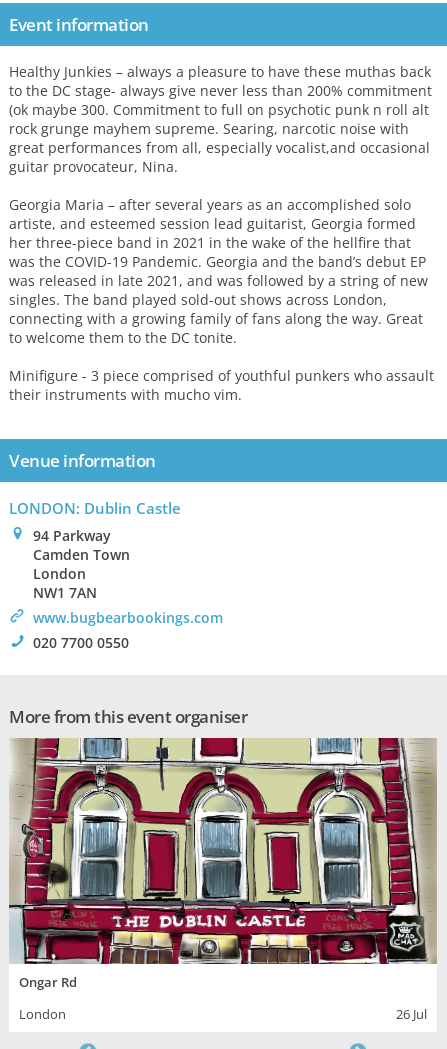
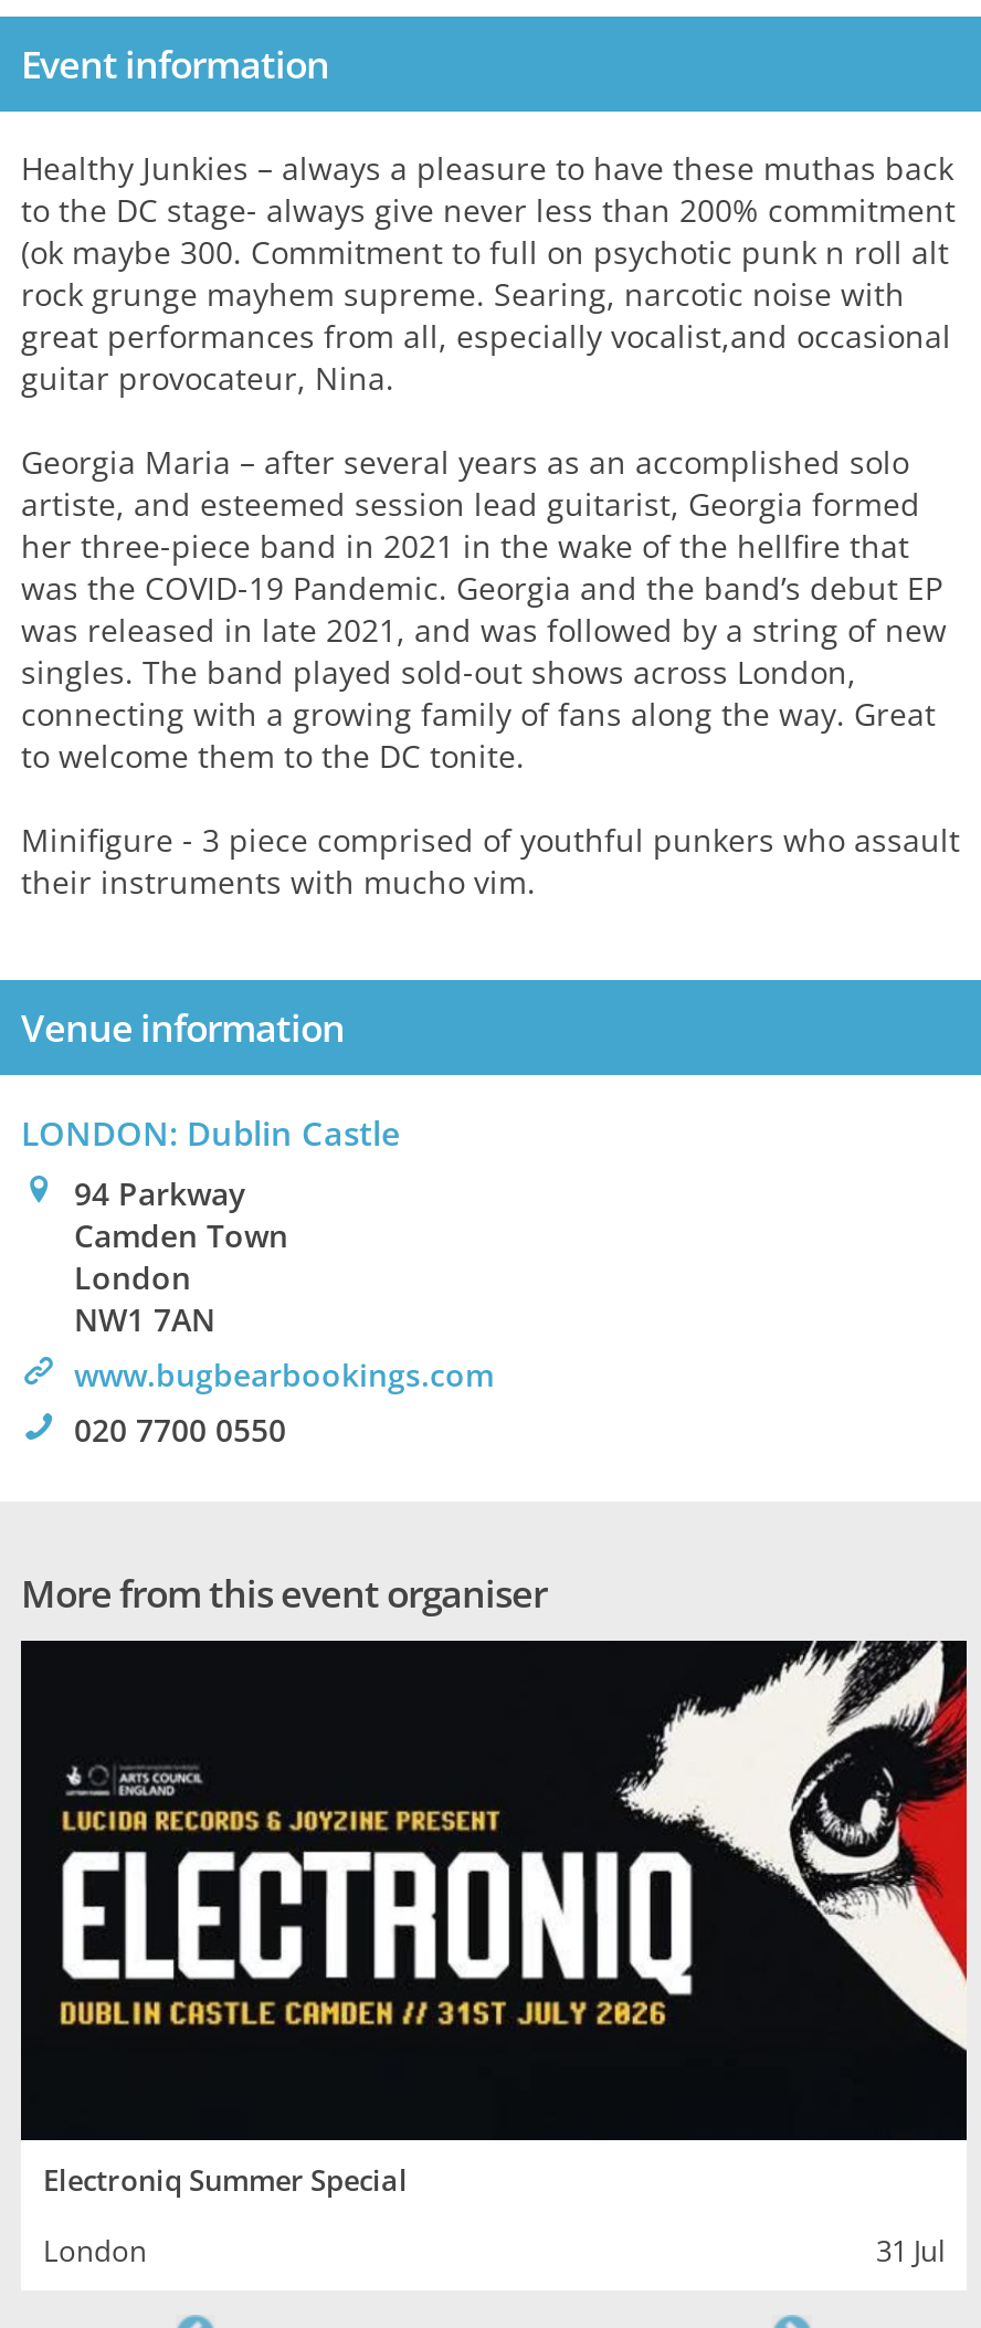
[9,737,437,991] [image] | Ongar Rd -> [19,1639,969,2201] [image] | Electroniq Summer Special
[396,1005,427,1023] 26 Jul -> [876,2232,945,2272] 31 Jul

